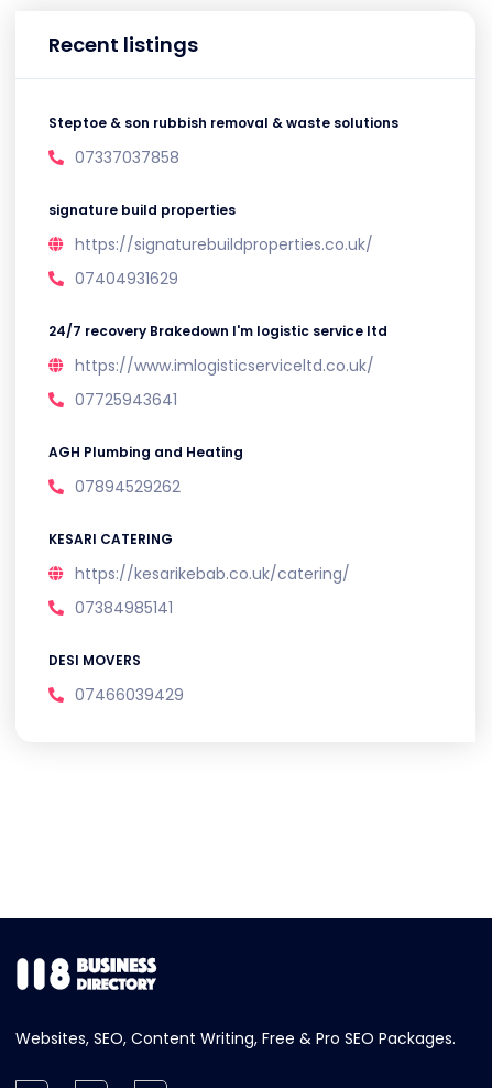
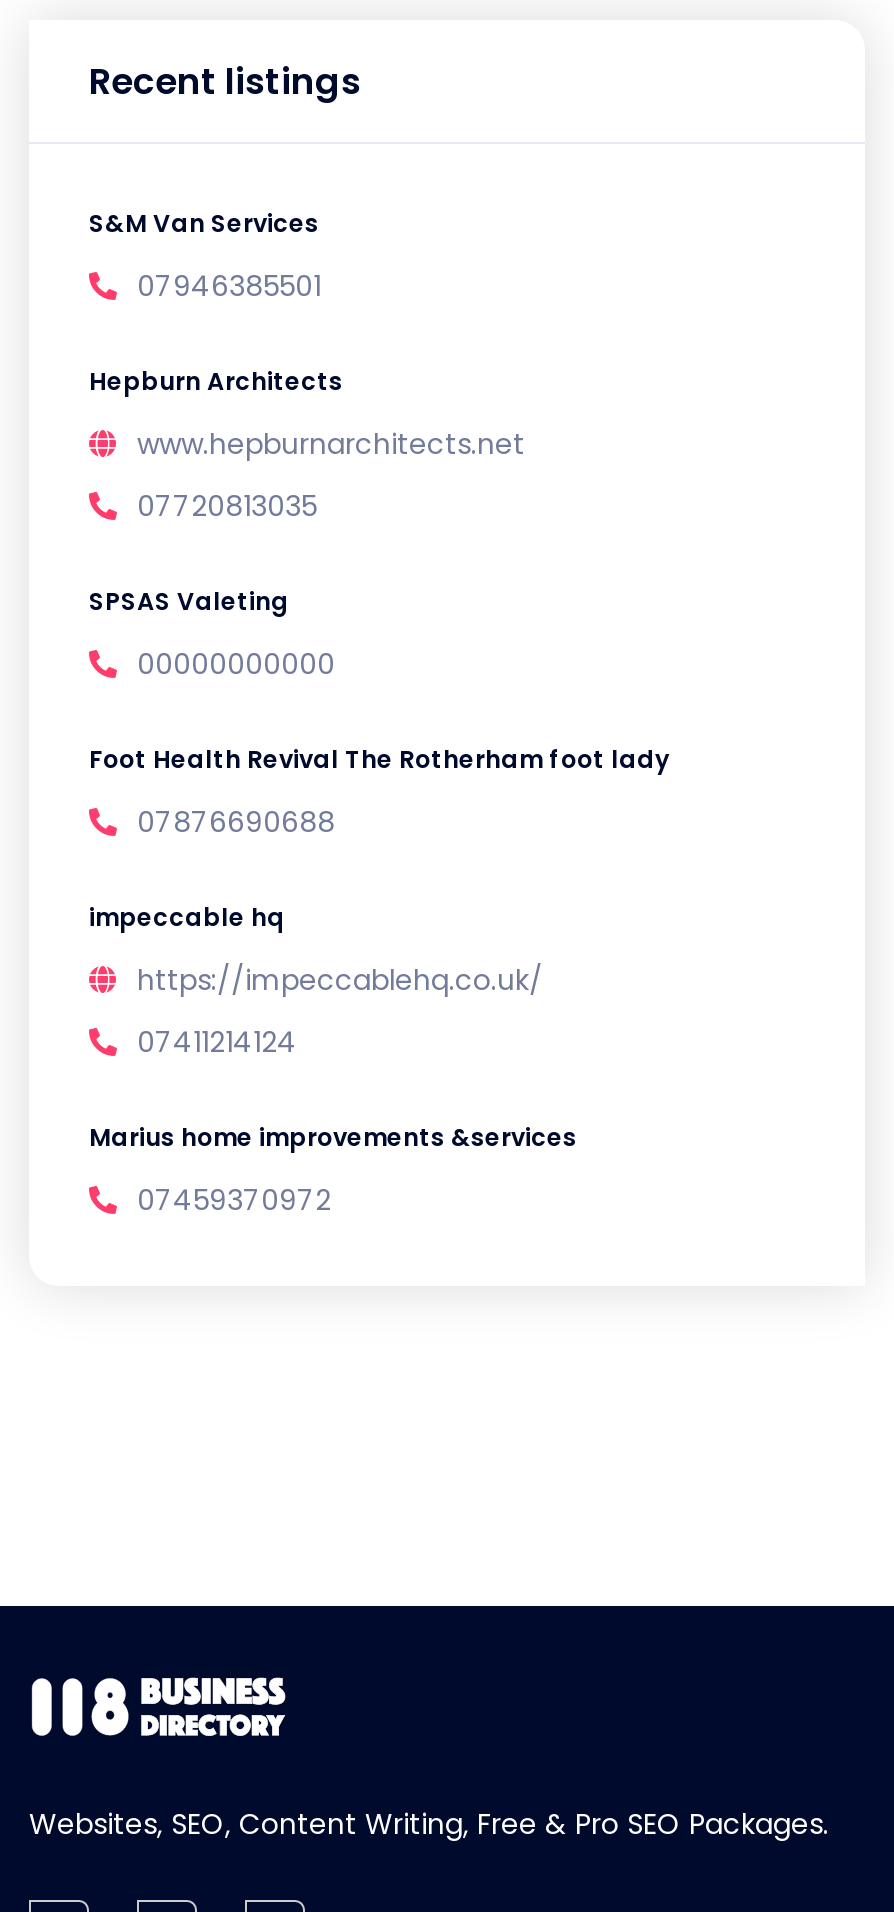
[48,113,398,706] Steptoe & son rubbish removal & waste solutions | 07337037858 | signature build properties | https://signaturebuildproperties.co.uk/ | 07404931629 | 24/7 recovery Brakedown I'm logistic service ltd | https://www.imlogisticserviceltd.co.uk/ | 07725943641 | AGH Plumbing and Heating | 07894529262 | KESARI CATERING | https://kesarikebab.co.uk/catering/ | 07384985141 | DESI MOVERS | 07466039429 -> [89,206,669,1220] S&M Van Services | 07946385501 | Hepburn Architects | www.hepburnarchitects.net | 07720813035 | SPSAS Valeting | 00000000000 | Foot Health Revival The Rotherham foot lady | 07876690688 | impeccable hq | https://impeccablehq.co.uk/ | 07411214124 | Marius home improvements &services | 07459370972

